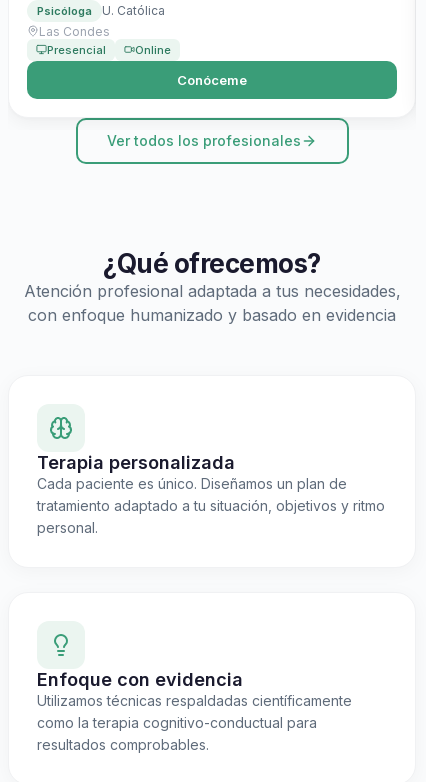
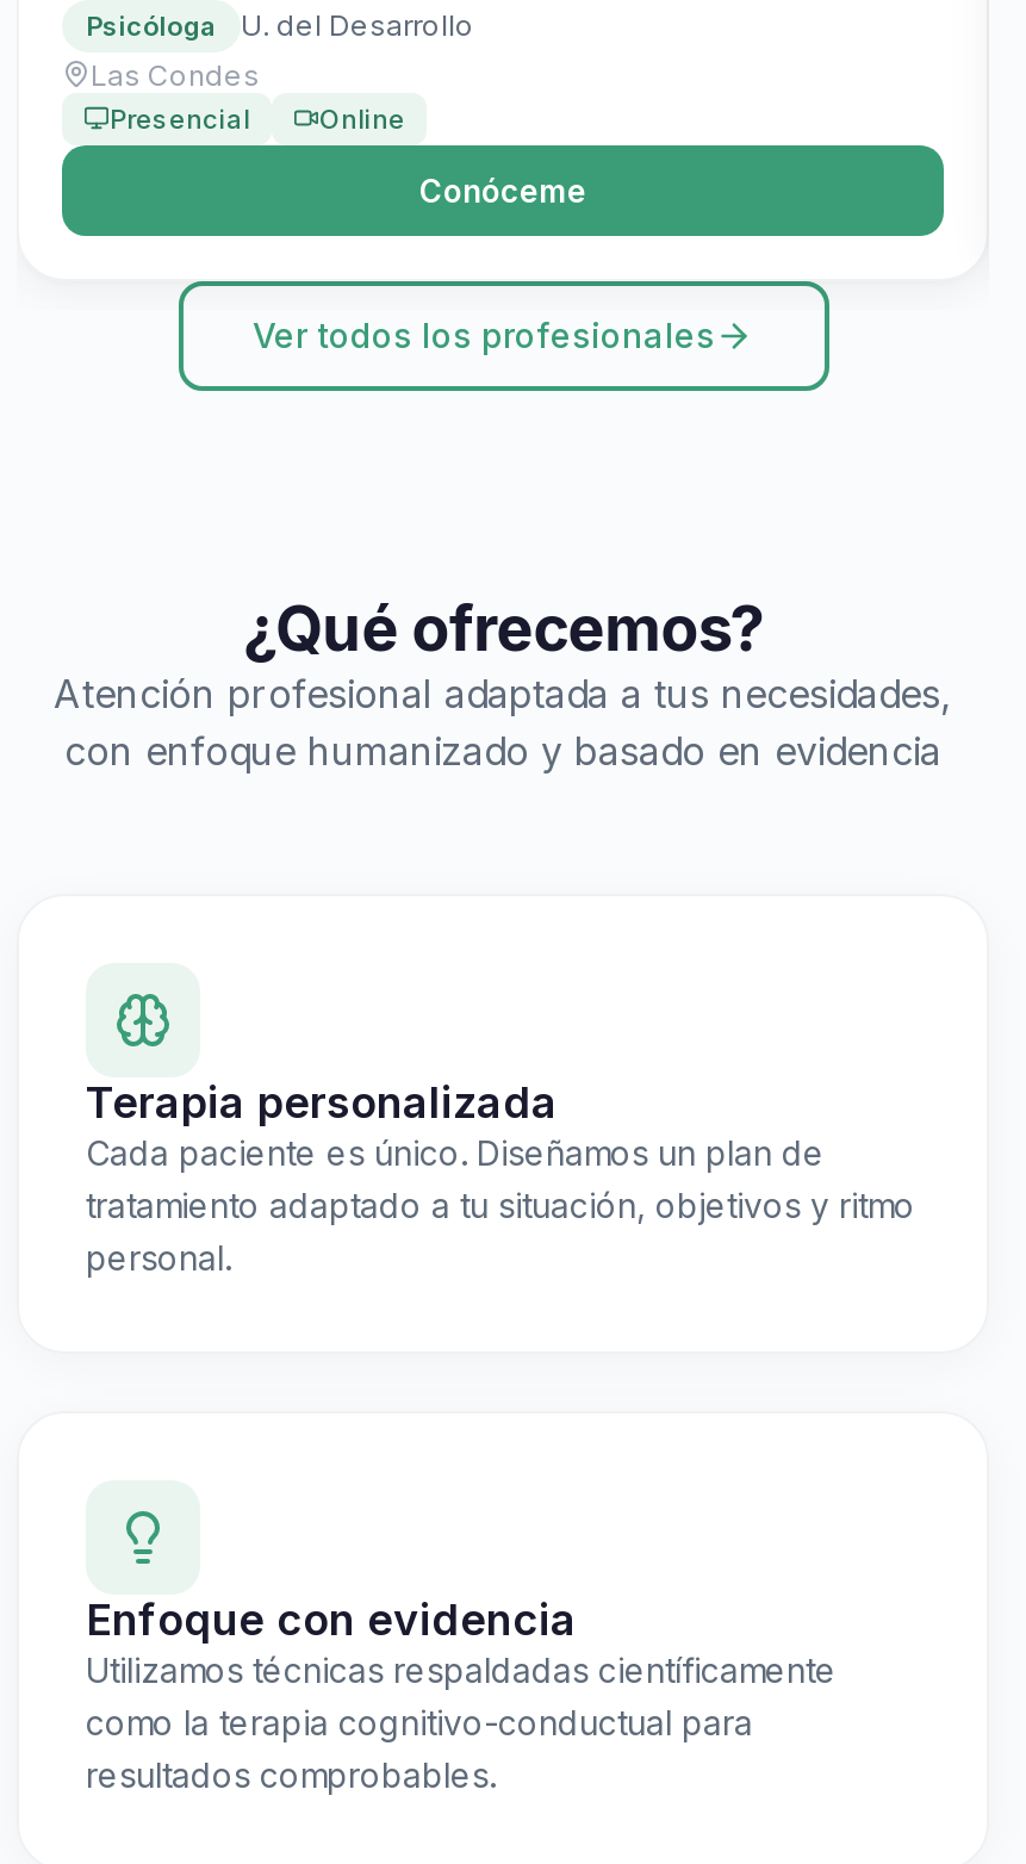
[102,3,165,18] U. Católica -> [241,6,474,42] U. del Desarrollo

